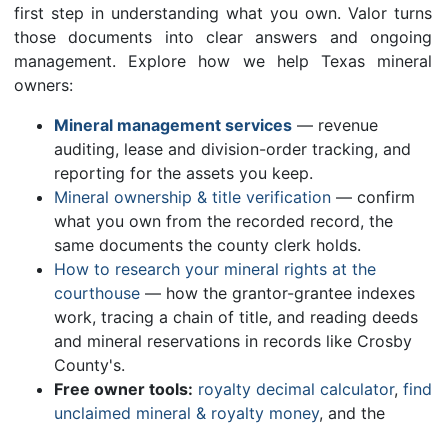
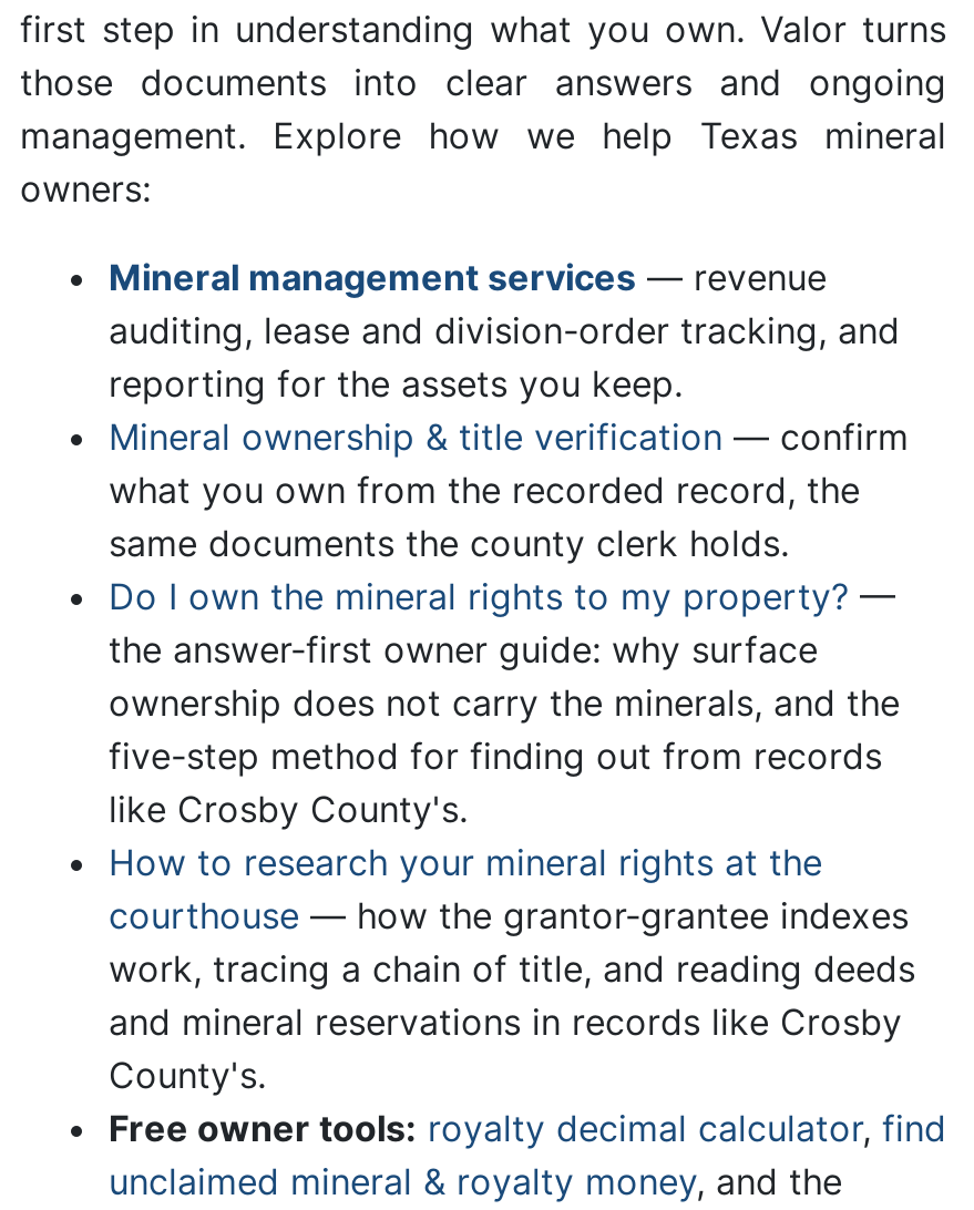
none -> [109,575,900,832] Do I own the mineral rights to my property? — | the answer-first owner guide: why surface | ownership does not carry the minerals, and the | five-step method for finding out from records | like Crosby County's.

